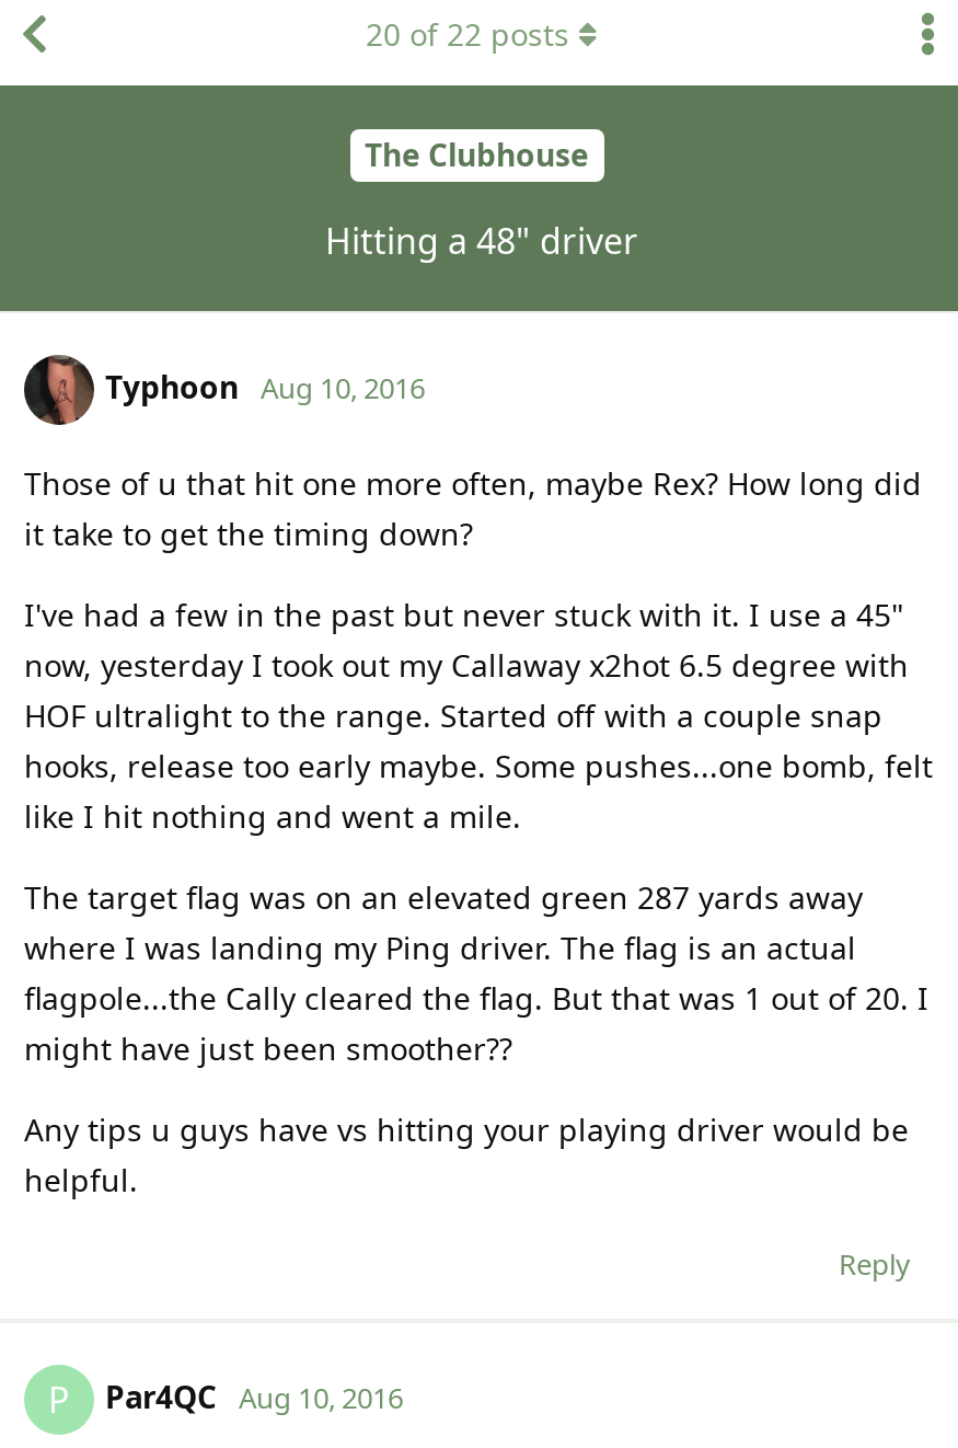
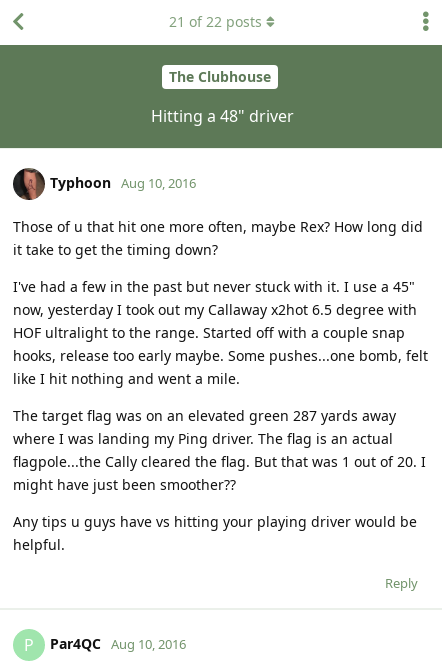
[366,13,569,55] 20 of 22 posts -> [169,12,262,31] 21 of 22 posts

